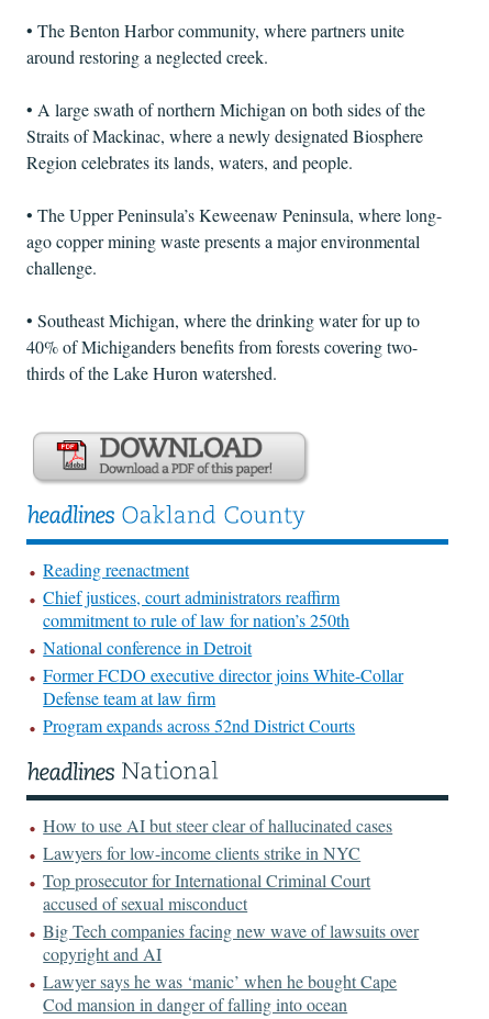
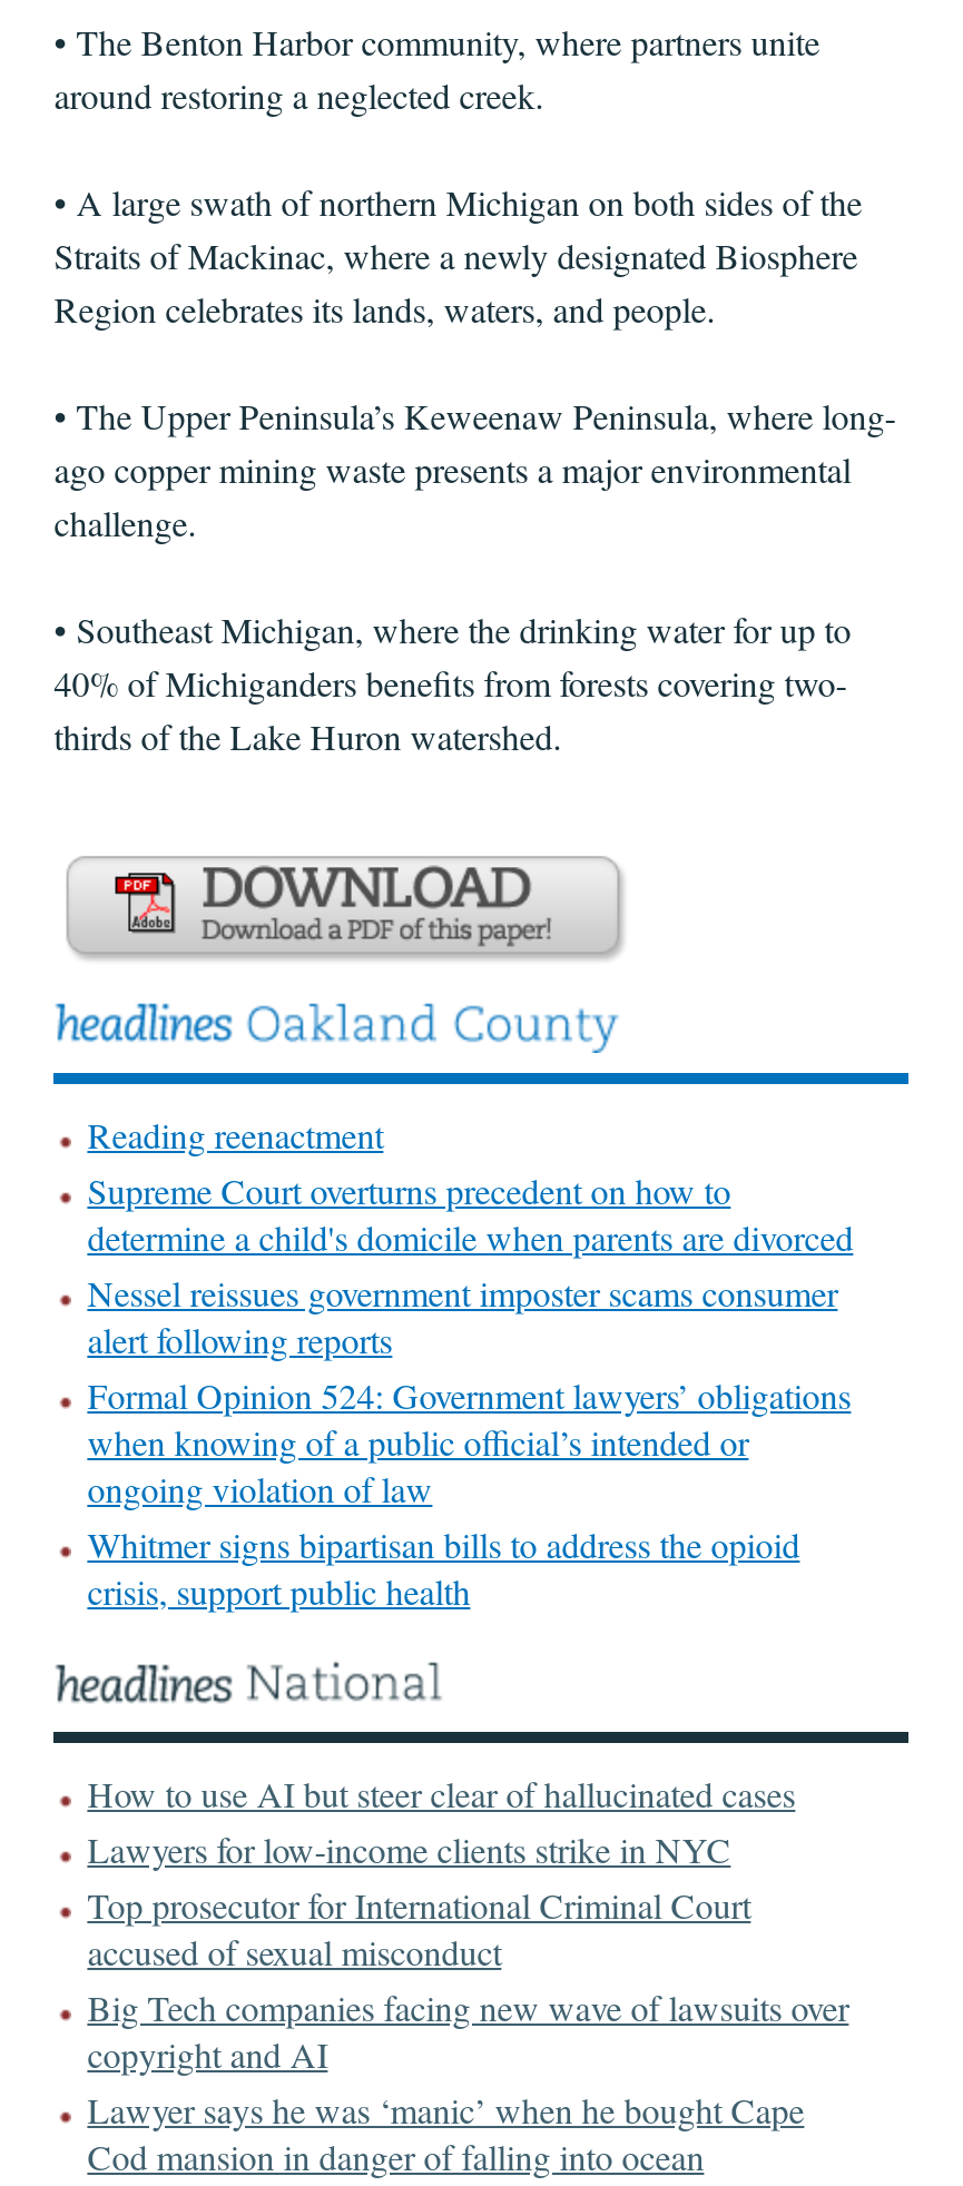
[43,585,404,736] Chief justices, court administrators reaffirm | commitment to rule of law for nation’s 250th | National conference in Detroit | Former FCDO executive director joins White-Collar | Defense team at law firm | Program expands across 52nd District Courts -> [87,1166,853,1613] Supreme Court overturns precedent on how to | determine a child's domicile when parents are divorced | Nessel reissues government imposter scams consumer | alert following reports | Formal Opinion 524: Government lawyers’ obligations | when knowing of a public official’s intended or | ongoing violation of law | Whitmer signs bipartisan bills to address the opioid | crisis, support public health

